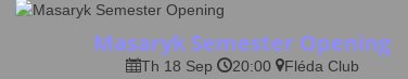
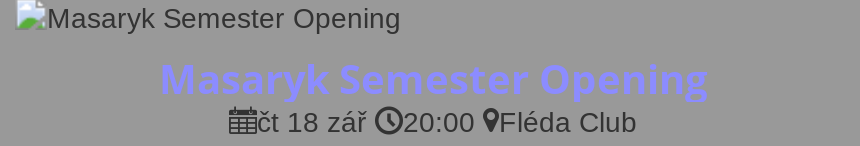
[141,58,359,75] Th 18 Sep 20:00 Fléda Club -> [257,107,637,139] čt 18 zář 20:00 Fléda Club

